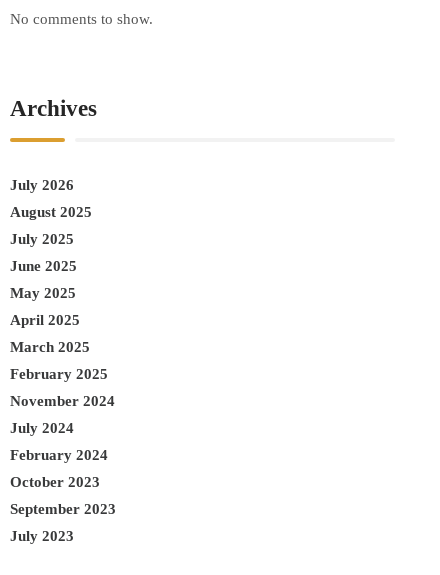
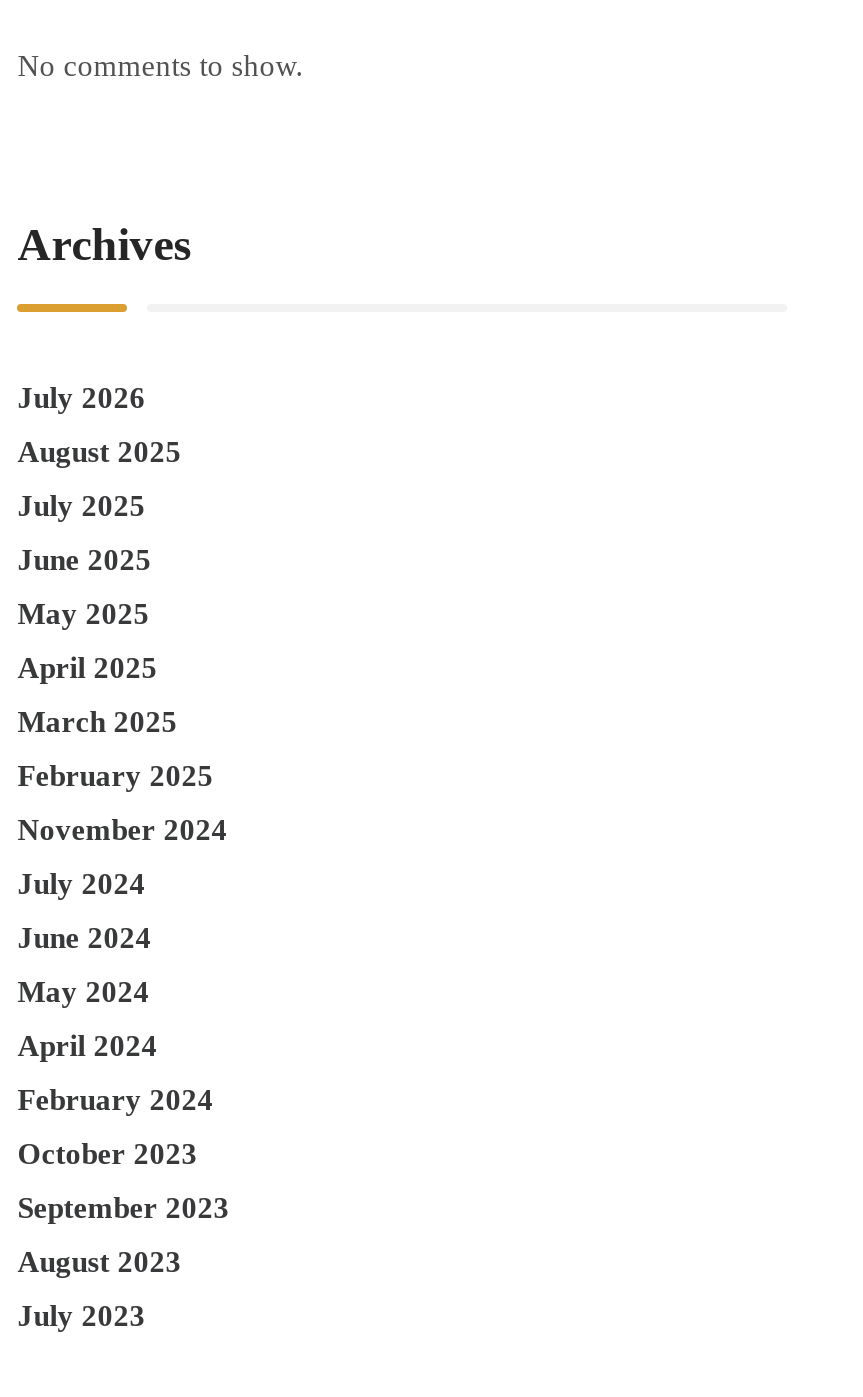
none -> [17,922,157,1062] June 2024 | May 2024 | April 2024
none -> [17,1246,181,1278] August 2023

